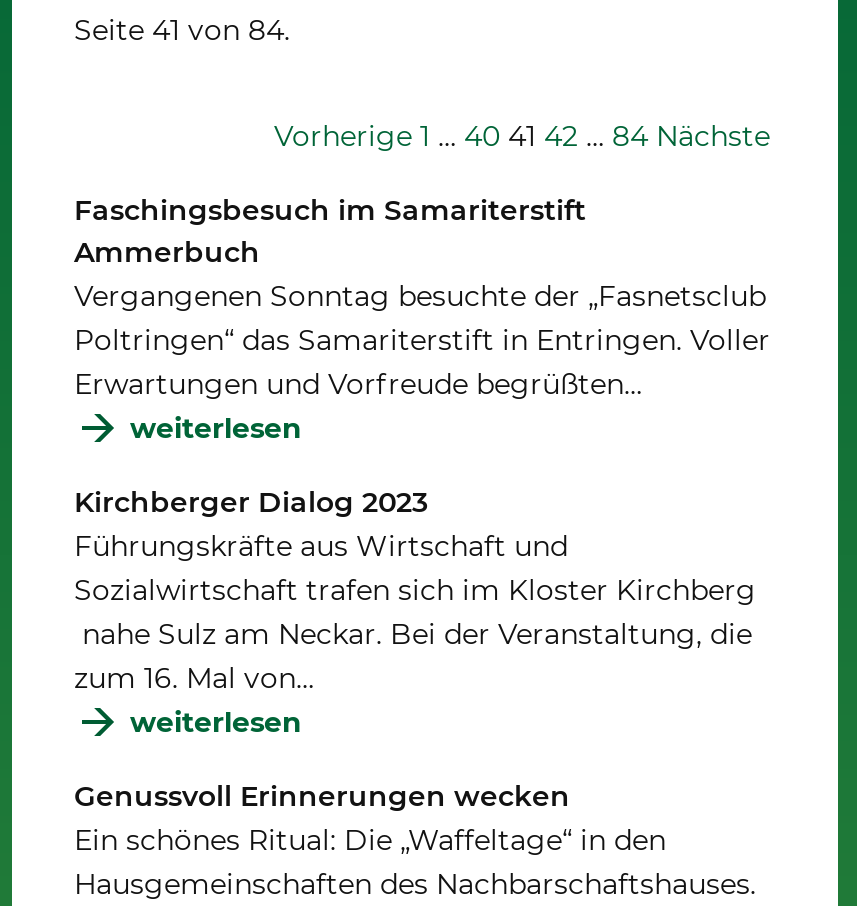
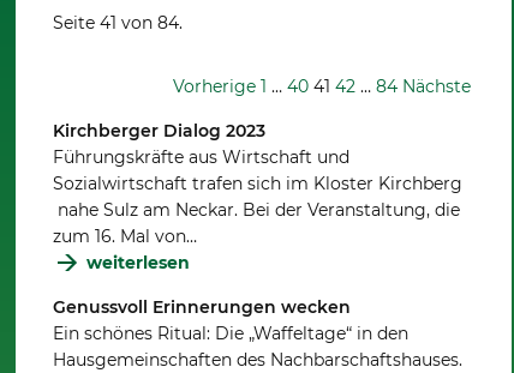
[74,192,770,446] Faschingsbesuch im Samariterstift | Ammerbuch | Vergangenen Sonntag besuchte der „Fasnetsclub | Poltringen“ das Samariterstift in Entringen. Voller | Erwartungen und Vorfreude begrüßten… | weiterlesen -> none

